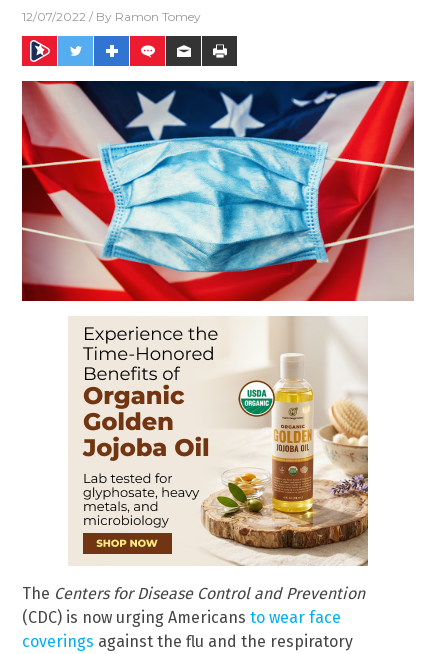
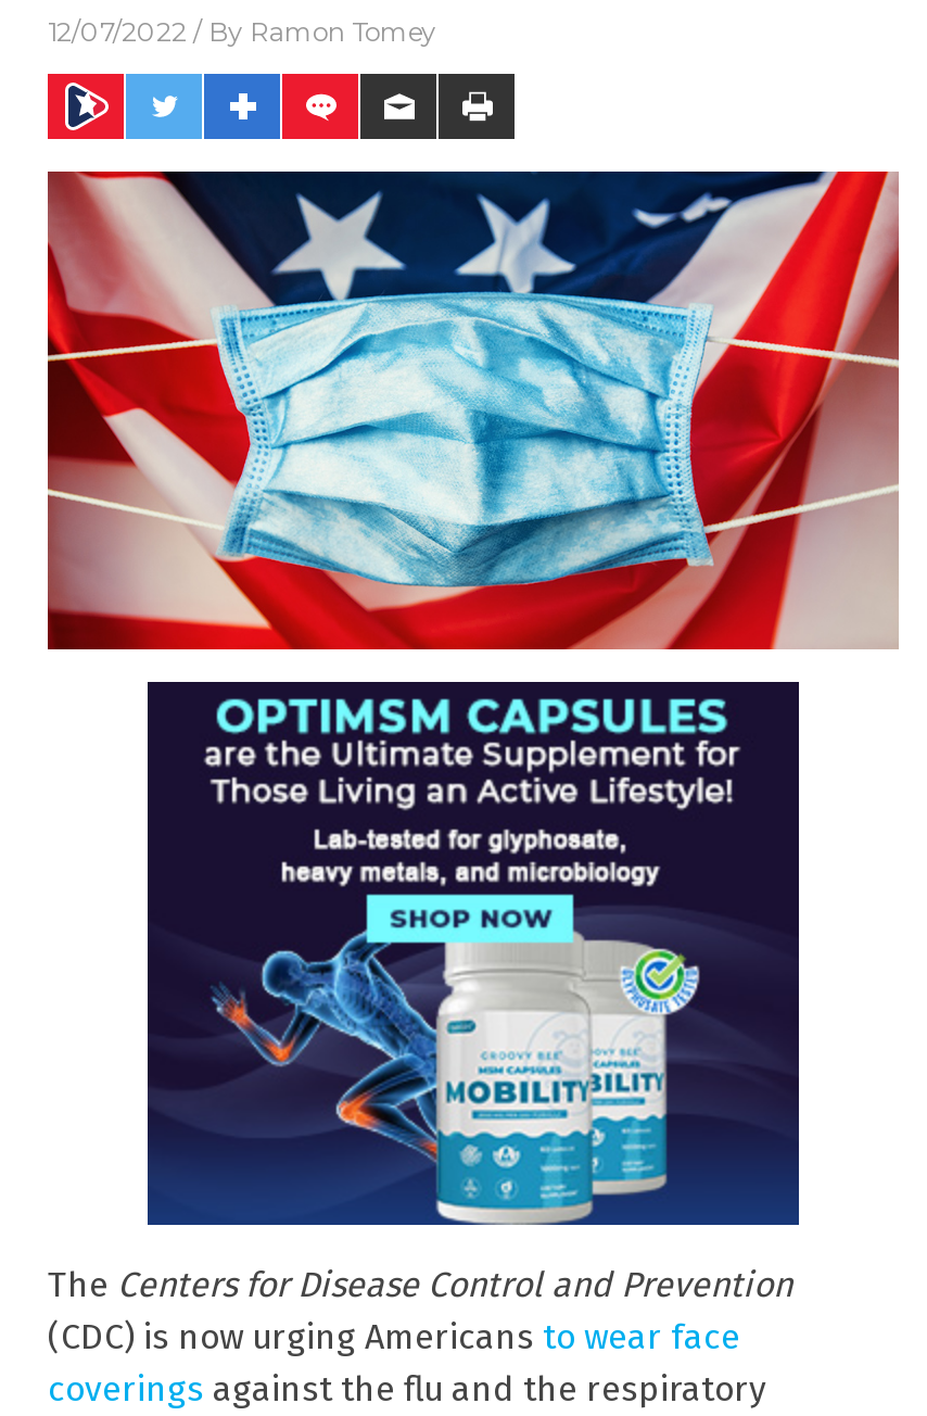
[68,316,369,567] [image] -> [145,680,801,1227] [image]

